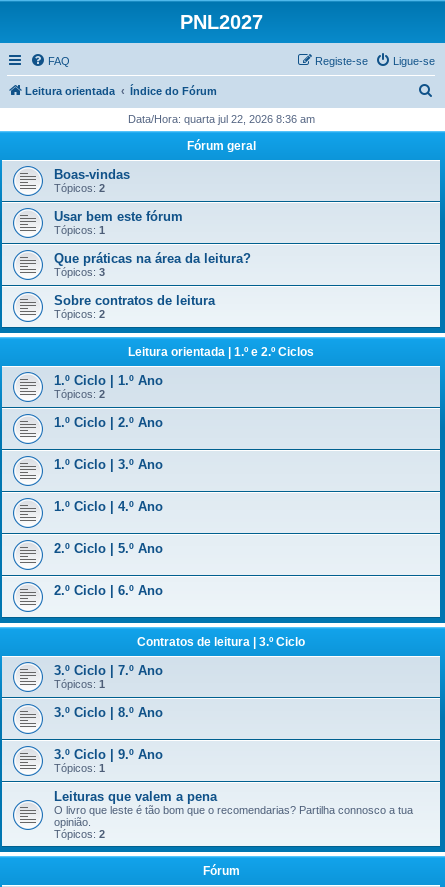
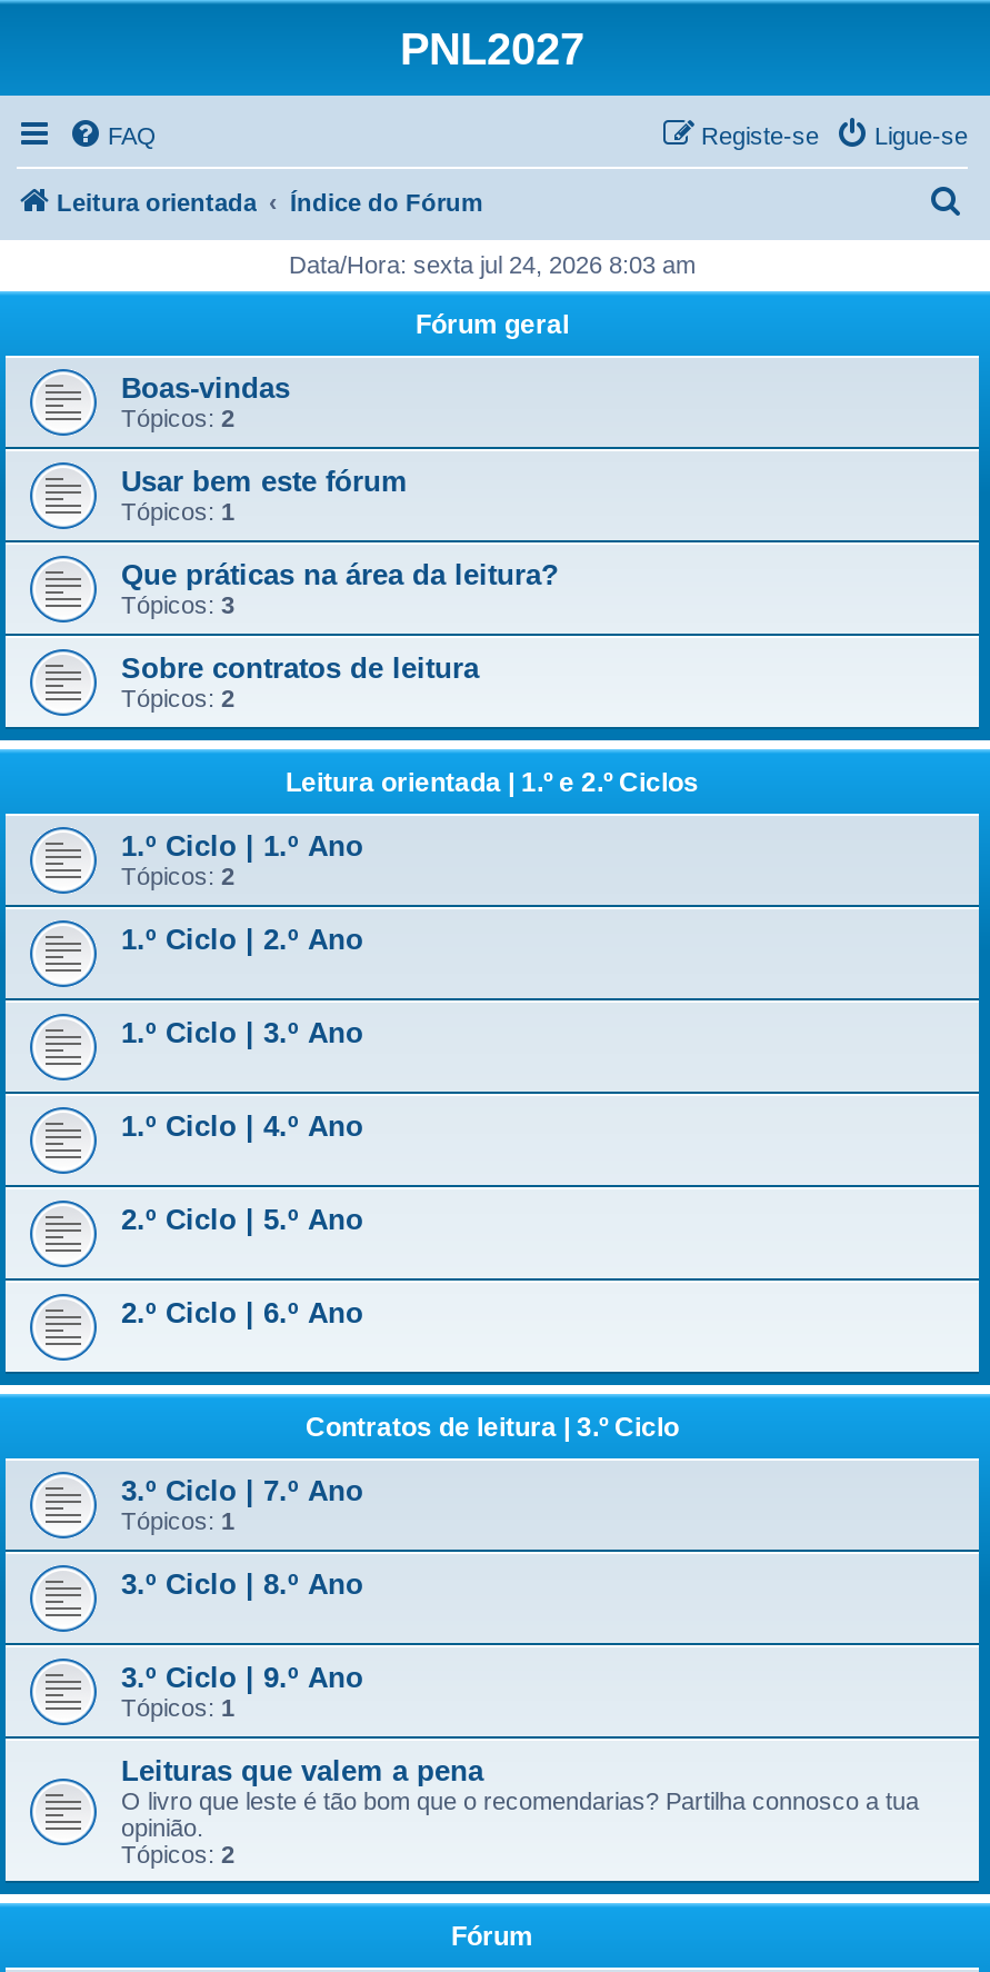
[127,113,314,125] Data/Hora: quarta jul 22, 2026 8:36 am -> [289,251,696,278] Data/Hora: sexta jul 24, 2026 8:03 am

